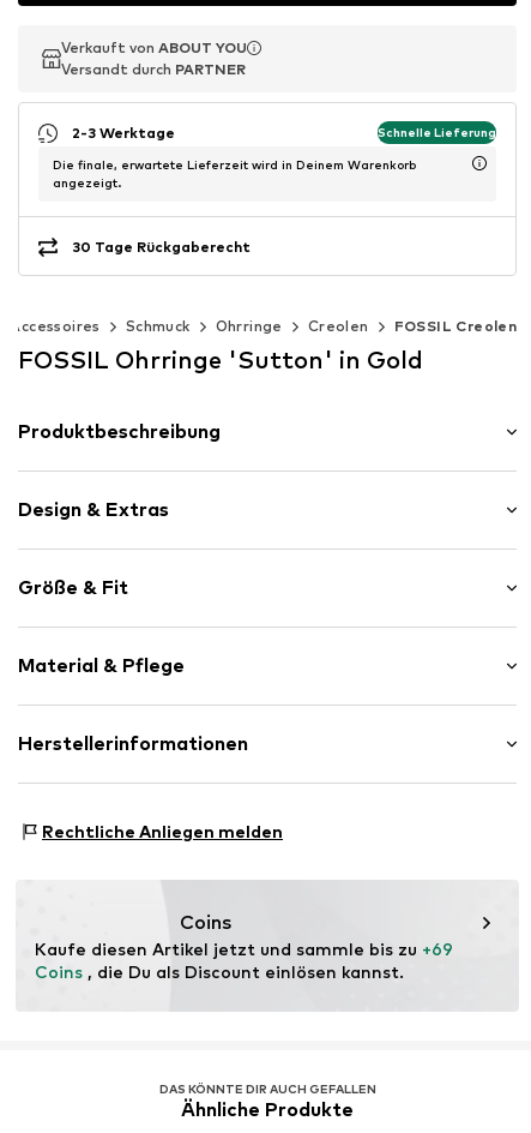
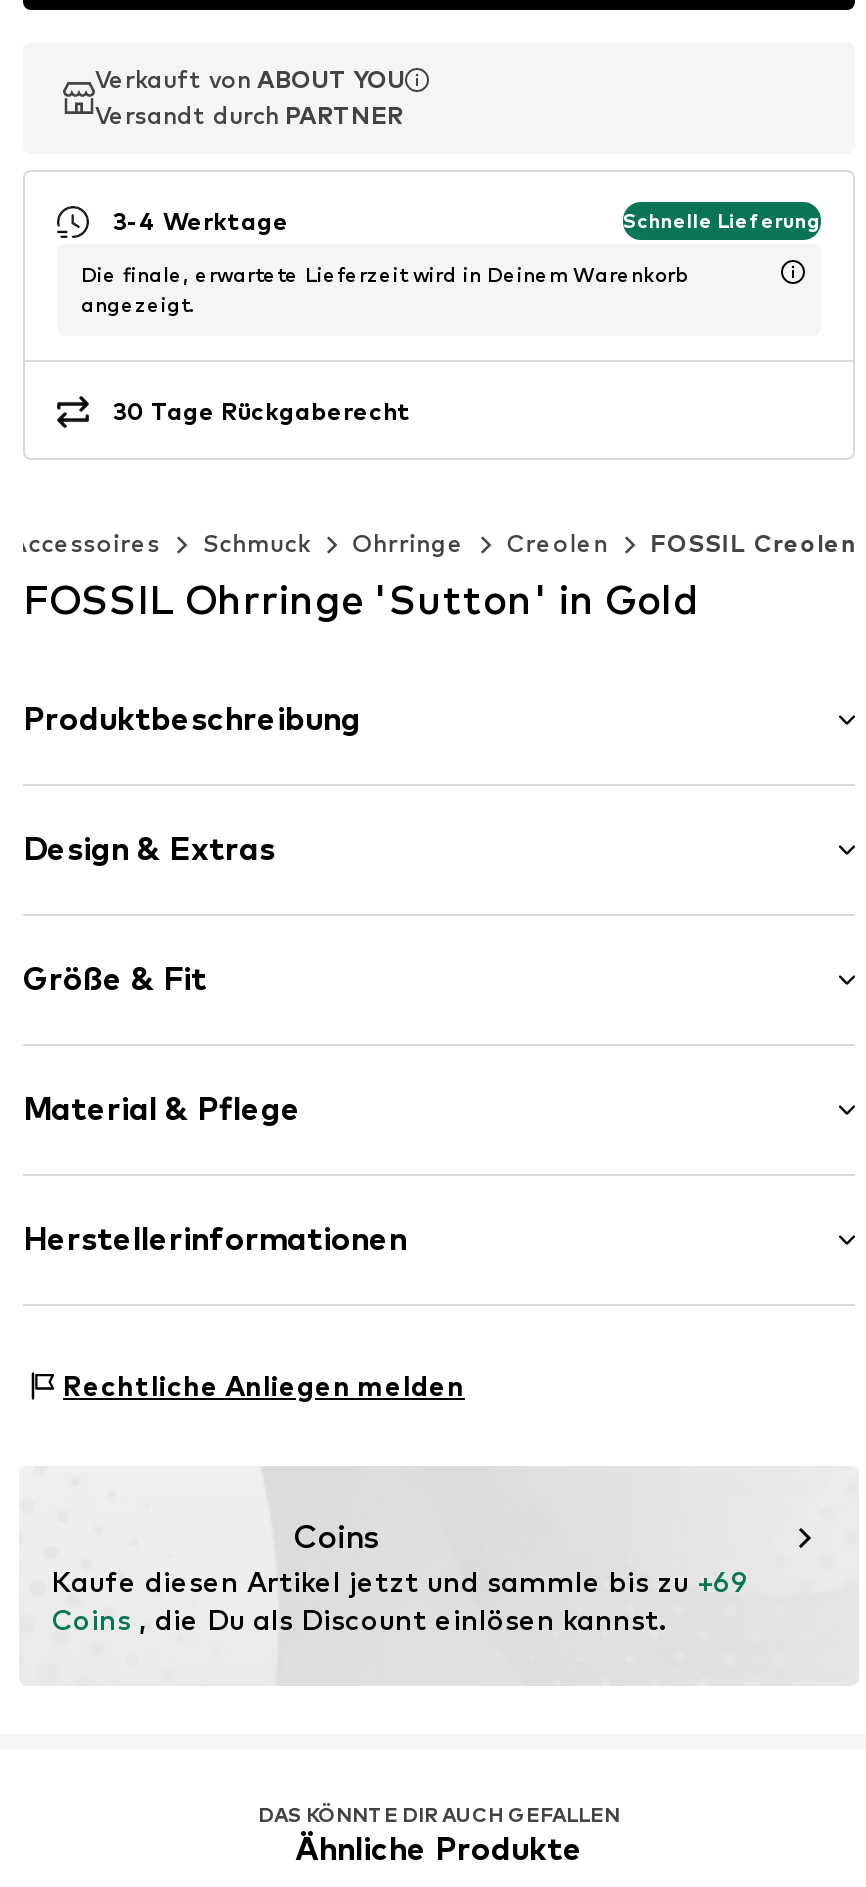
[72,123,175,141] 2-3 Werktage -> [113,206,289,236] 3-4 Werktage

